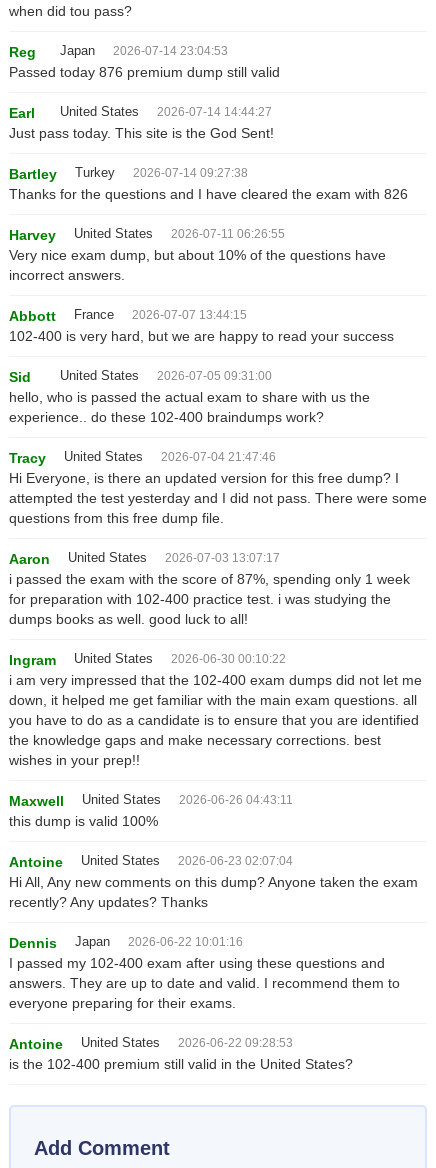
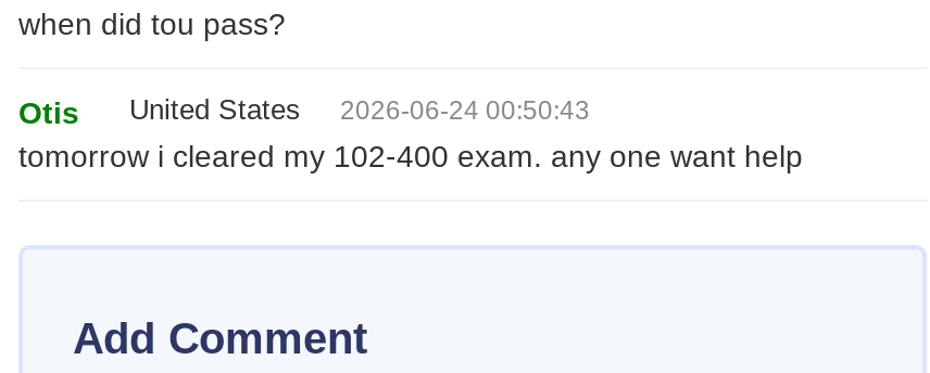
[9,43,280,121] Reg | Japan | 2026-07-14 23:04:53 | Passed today 876 premium dump still valid | Earl -> [18,96,79,130] Otis
[9,105,427,1072] 2026-07-14 14:44:27 | Just pass today. This site is the God Sent! | Bartley | Turkey | 2026-07-14 09:27:38 | Thanks for the questions and I have cleared the exam with 826 | Harvey | United States | 2026-07-11 06:26:55 | Very nice exam dump, but about 10% of the questions have | incorrect answers. | Abbott | France | 2026-07-07 13:44:15 | 102-400 is very hard, but we are happy to read your success | Sid | United States | 2026-07-05 09:31:00 | hello, who is passed the actual exam to share with us the | experience.. do these 102-400 braindumps work? | Tracy | United States | 2026-07-04 21:47:46 | Hi Everyone, is there an updated version for this free dump? I | attempted the test yesterday and I did not pass. There were some | questions from this free dump file. | Aaron | United States | 2026-07-03 13:07:17 | i passed the exam with the score of 87%, spending only 1 week | for preparation with 102-400 practice test. i was studying the | dumps books as well. good luck to all! | Ingram | United States | 2026-06-30 00:10:22 | i am very impressed that the 102-400 exam dumps did not let me | down, it helped me get familiar with the main exam questions. all | you have to do as a candidate is to ensure that you are identified | the knowledge gaps and make necessary corrections. best | wishes in your prep!! | Maxwell | United States | 2026-06-26 04:43:11 | this dump is valid 100% | Antoine | United States | 2026-06-23 02:07:04 | Hi All, Any new comments on this dump? Anyone taken the exam | recently? Any updates? Thanks | Dennis | Japan | 2026-06-22 10:01:16 | I passed my 102-400 exam after using these questions and | answers. They are up to date and valid. I recommend them to | everyone preparing for their exams. | Antoine | United States | 2026-06-22 09:28:53 | is the 102-400 premium still valid in the United States? -> [18,96,803,174] 2026-06-24 00:50:43 | tomorrow i cleared my 102-400 exam. any one want help

